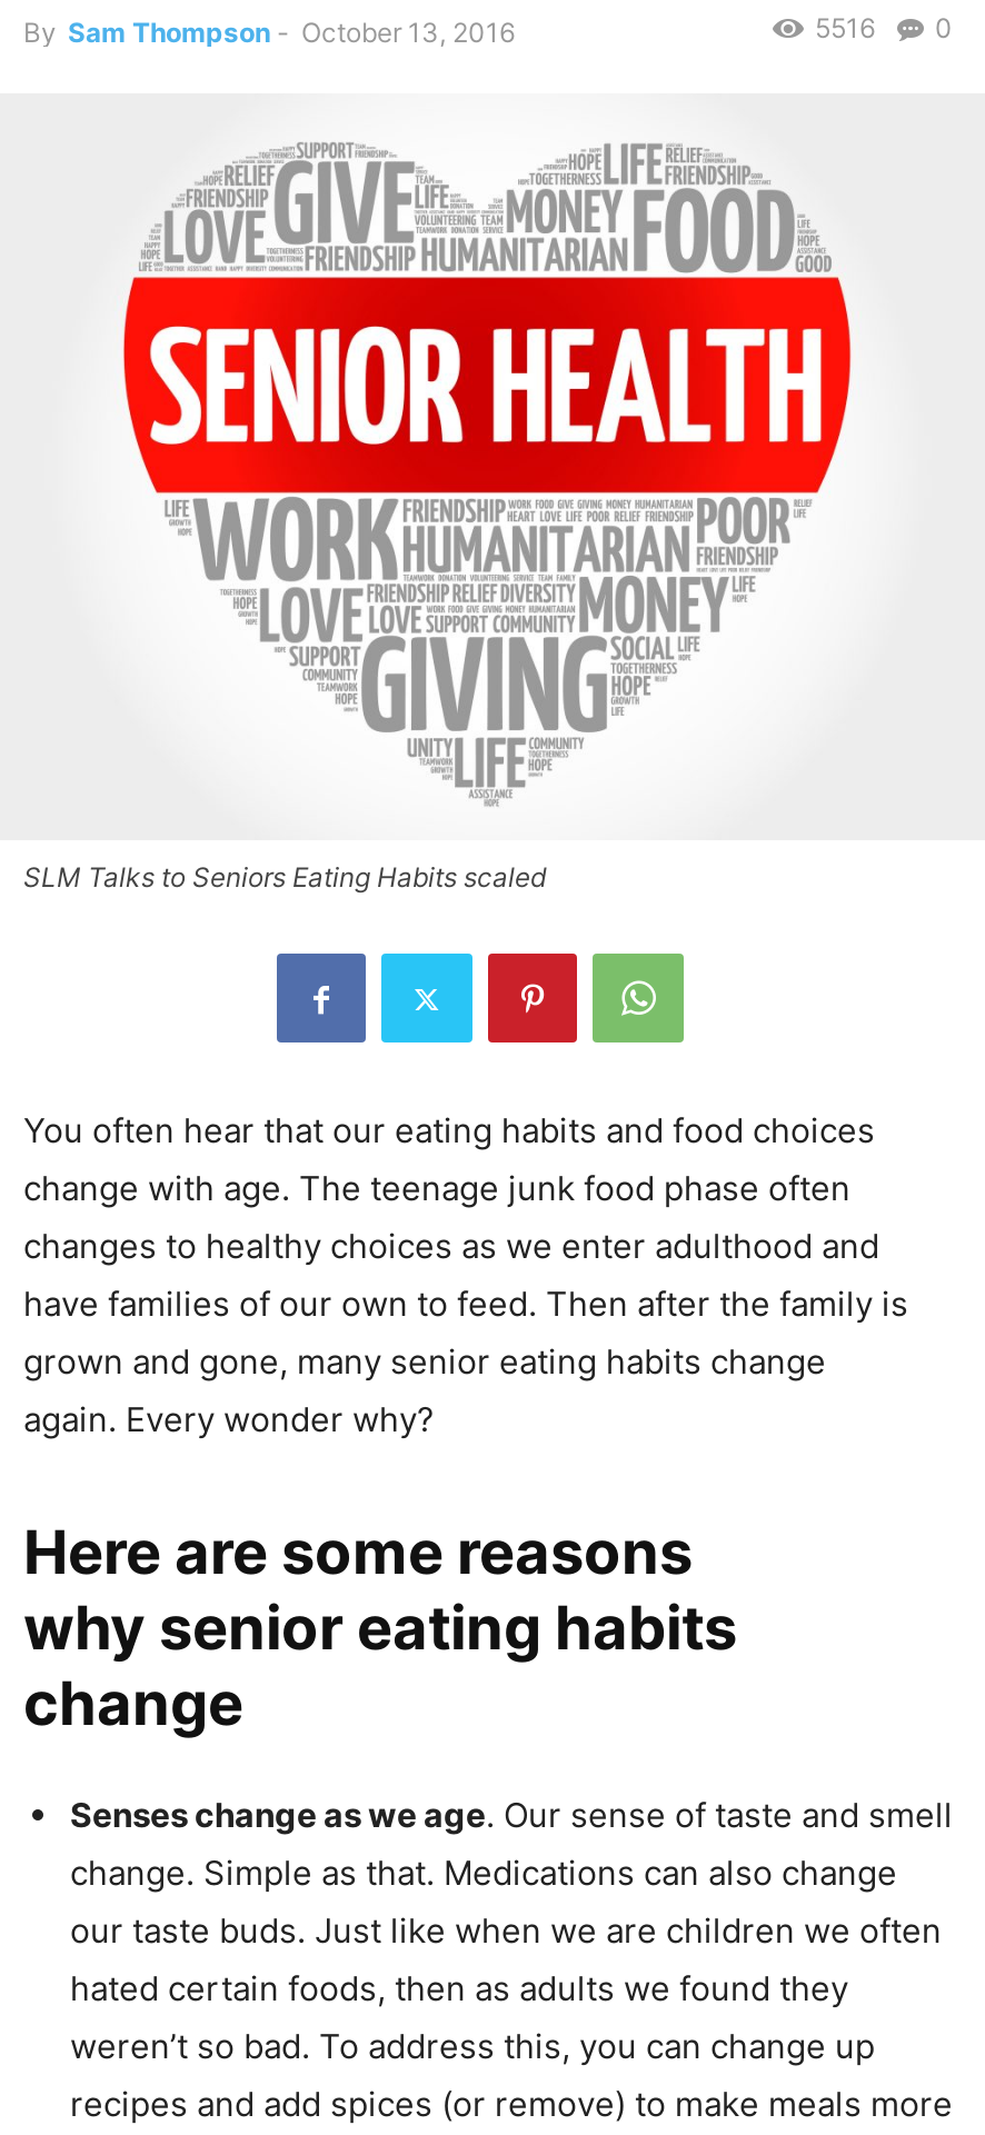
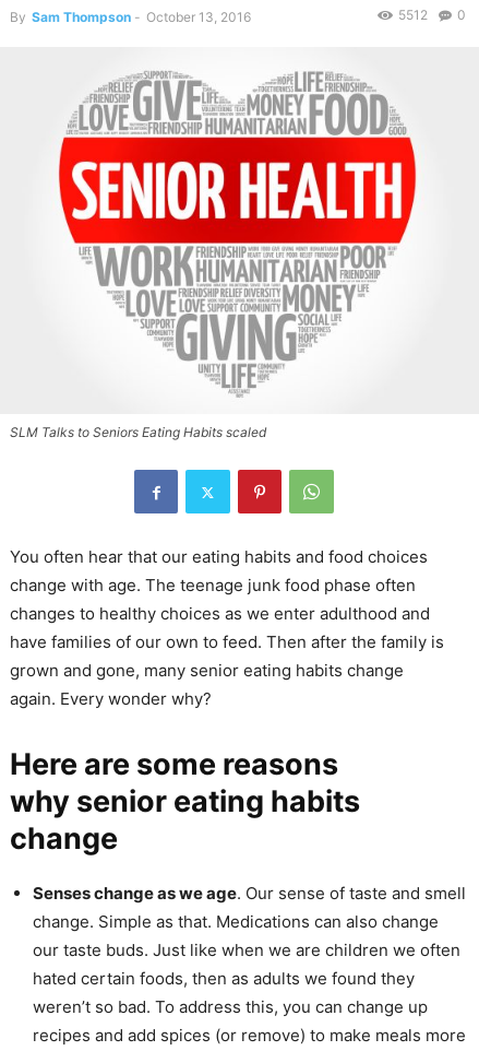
[815,11,953,44] 5516 0 -> [398,7,466,23] 5512 0

